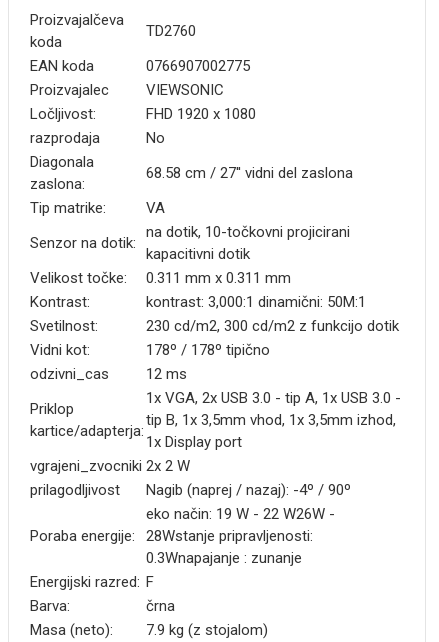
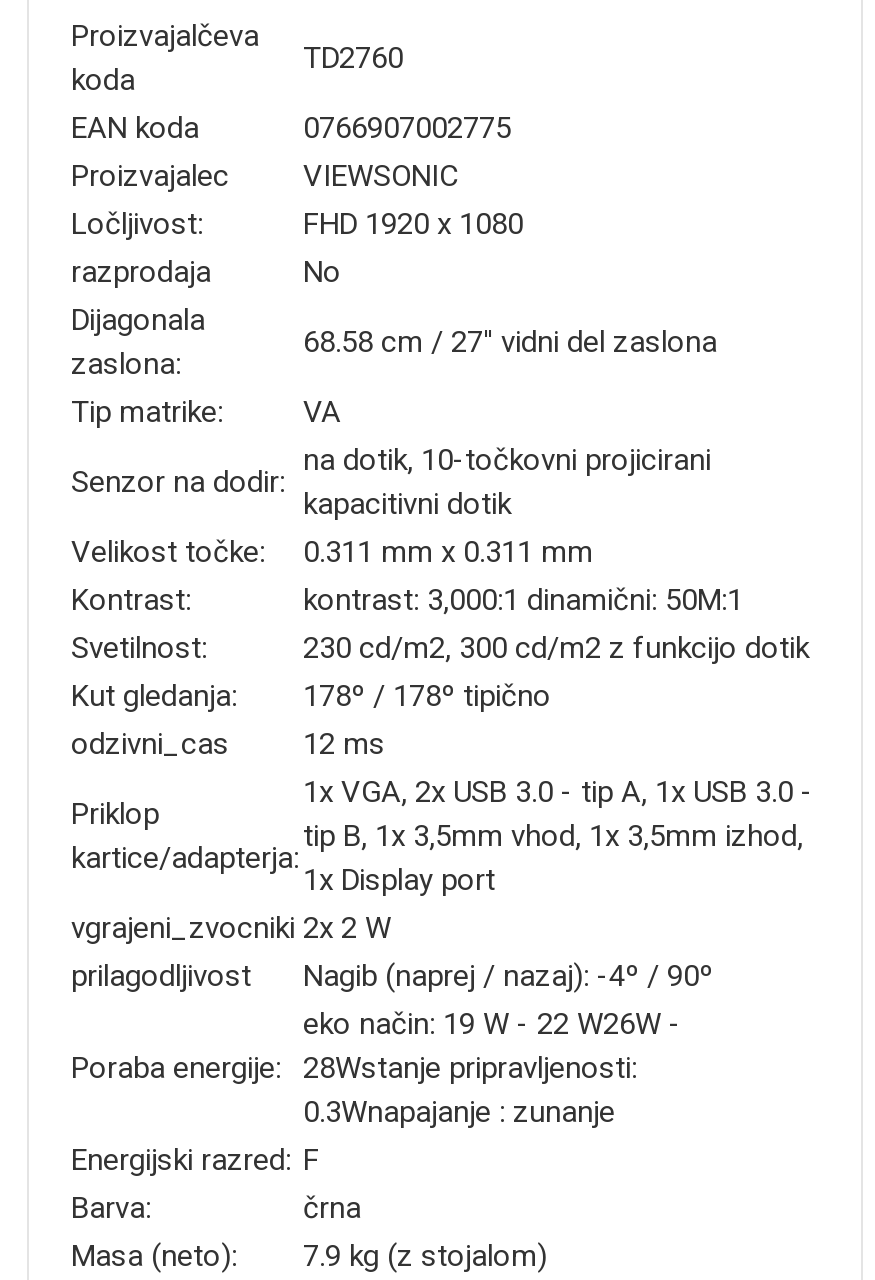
[30,153,94,171] Diagonala -> [71,302,205,338] Dijagonala
[30,234,136,252] Senzor na dotik: -> [71,464,285,500] Senzor na dodir:
[30,341,90,359] Vidni kot: -> [71,678,237,714] Kut gledanja:

